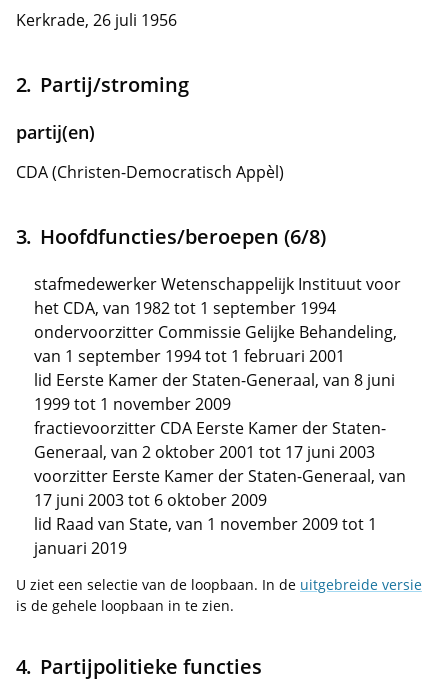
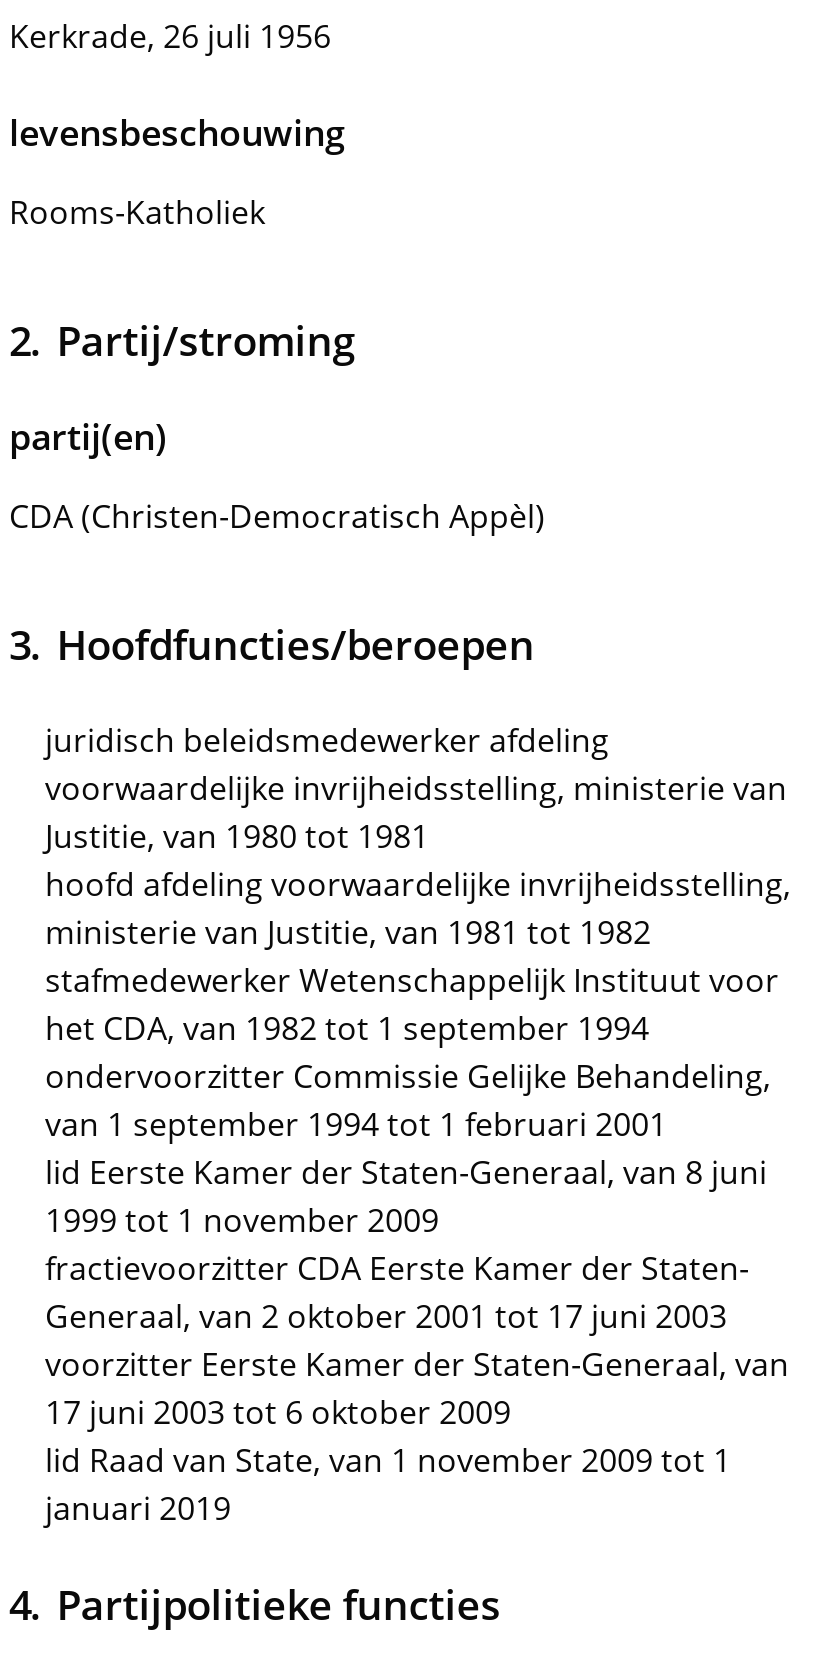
none -> [9,108,345,234] levensbeschouwing | Rooms-Katholiek
[40,222,326,250] Hoofdfuncties/beroepen (6/8) -> [45,616,791,954] Hoofdfuncties/beroepen | juridisch beleidsmedewerker afdeling | voorwaardelijke invrijheidsstelling, ministerie van | Justitie, van 1980 tot 1981 | hoofd afdeling voorwaardelijke invrijheidsstelling, | ministerie van Justitie, van 1981 tot 1982
moved [34,273,406,559] -> [45,958,789,1530]: stafmedewerker Wetenschappelijk Instituut voor | het CDA, van 1982 tot 1 september 1994 | ondervoorzitter Commissie Gelijke Behandeling, | ... | lid Raad van State, van 1 november 2009 tot 1 | januari 2019
[16,575,422,615] U ziet een selectie van de loopbaan. In de uitgebreide versie | is de gehele loopbaan in te zien. -> none

